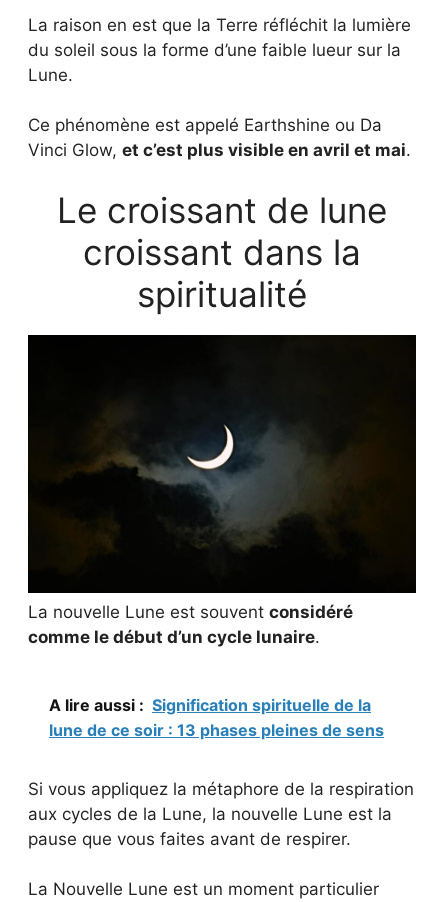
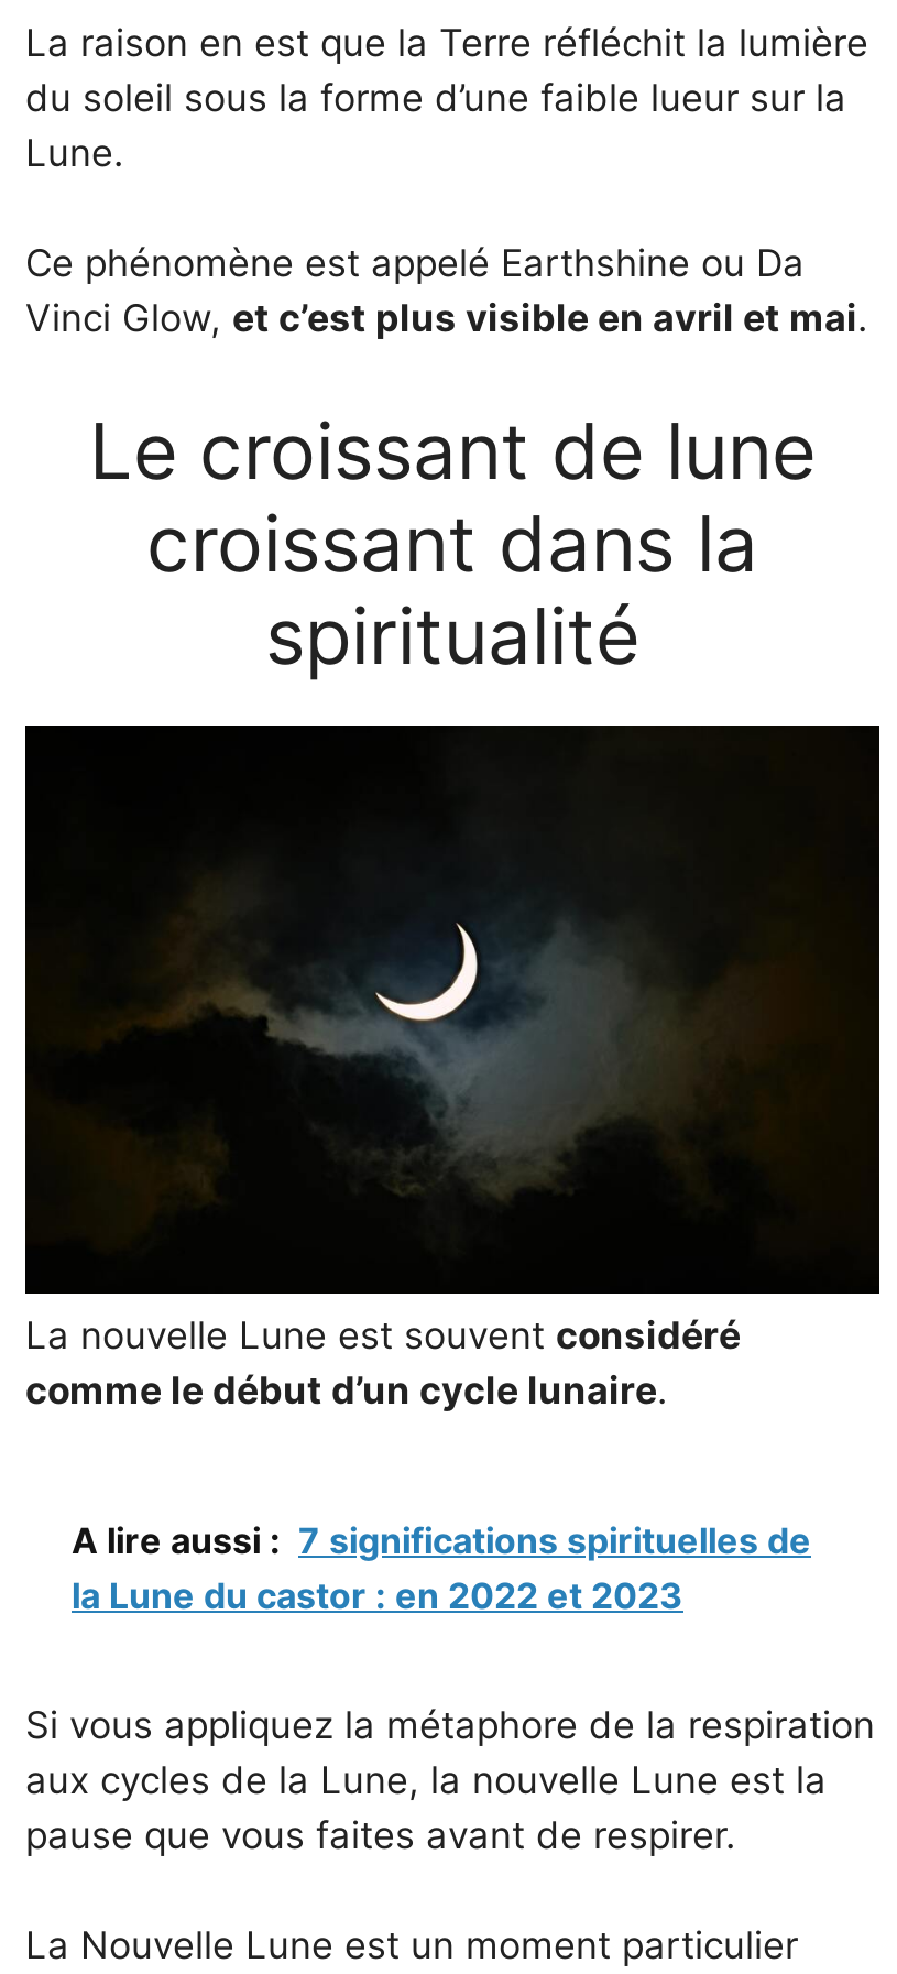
[49,695,384,740] A lire aussi : Signification spirituelle de la | lune de ce soir : 13 phases pleines de sens -> [72,1518,811,1617] A lire aussi : 7 significations spirituelles de | la Lune du castor : en 2022 et 2023

